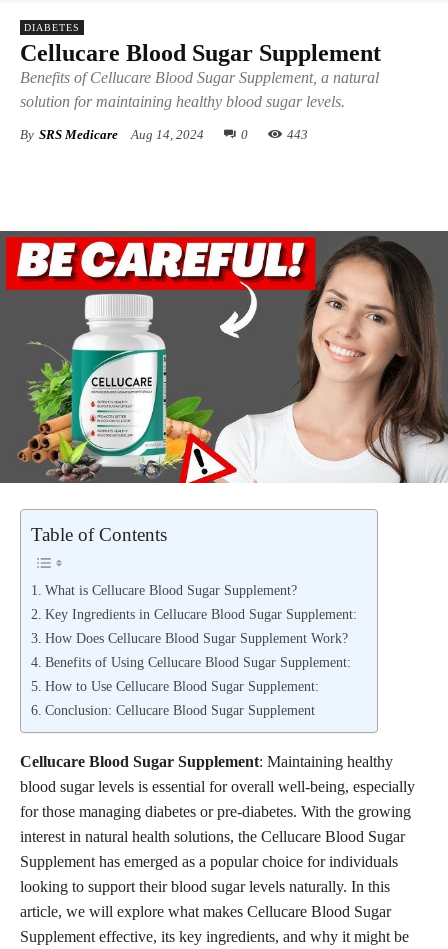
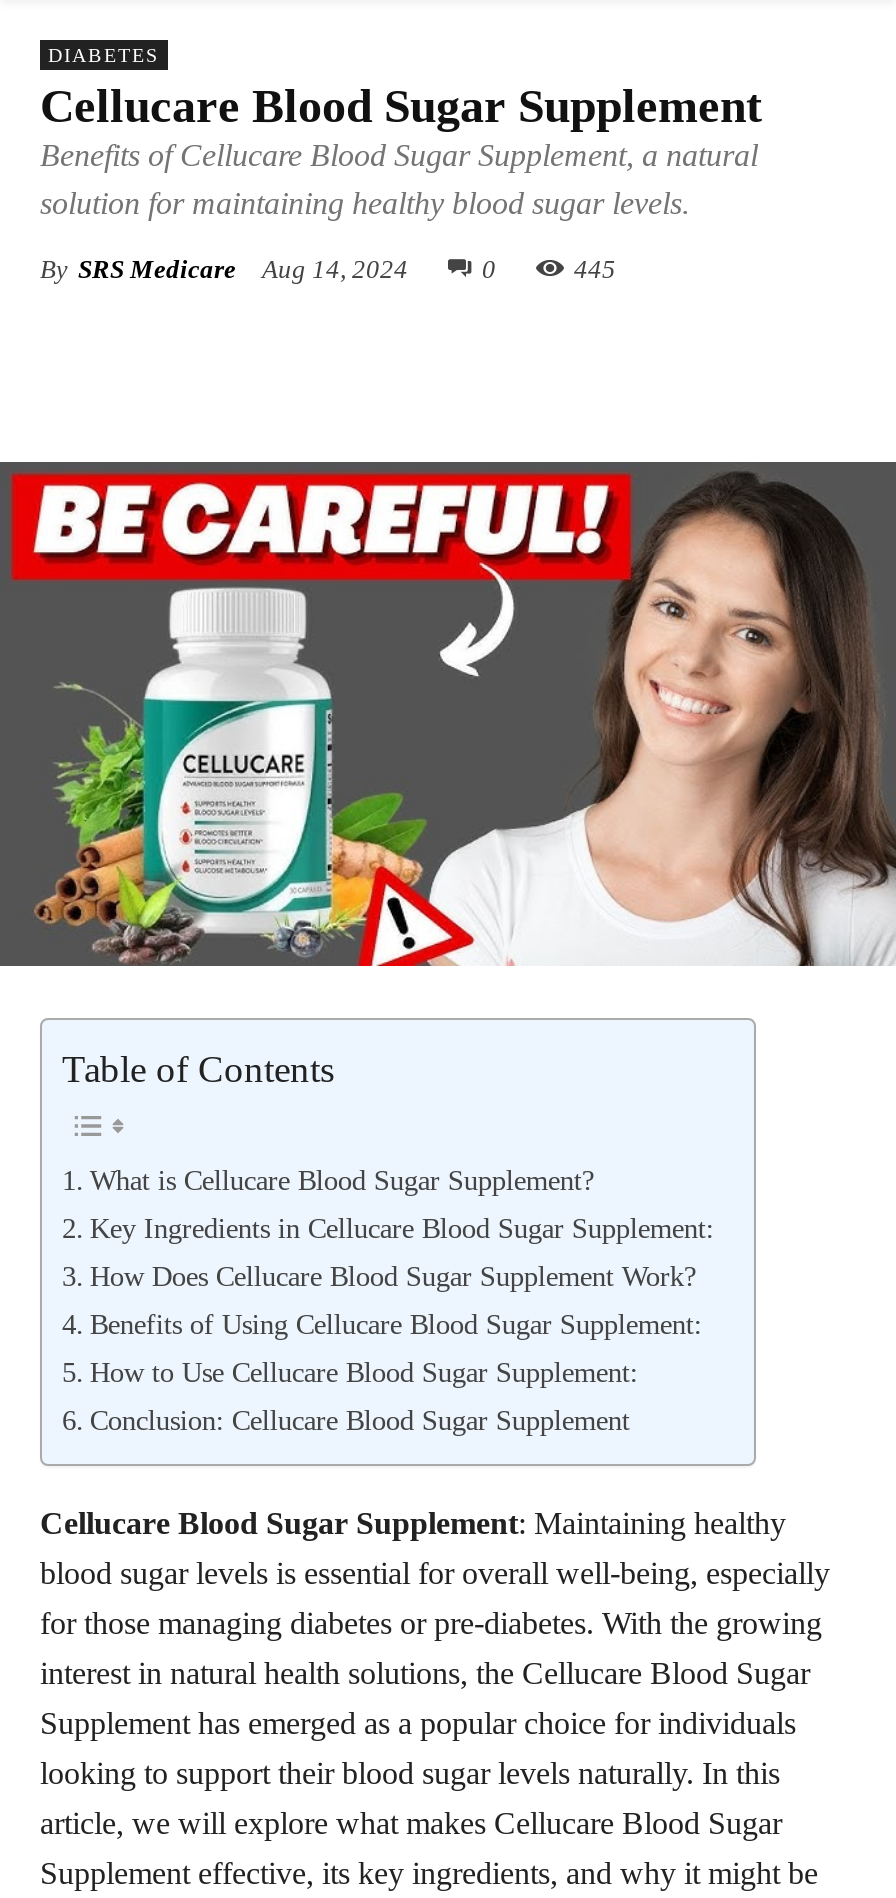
[287,127,308,142] 443 -> [574,253,616,283] 445

